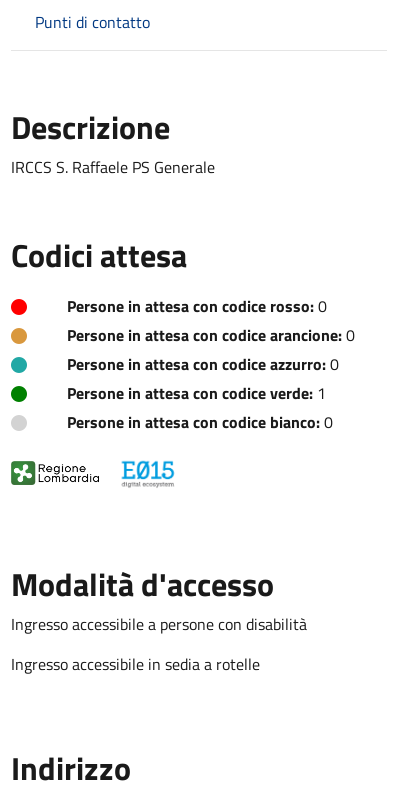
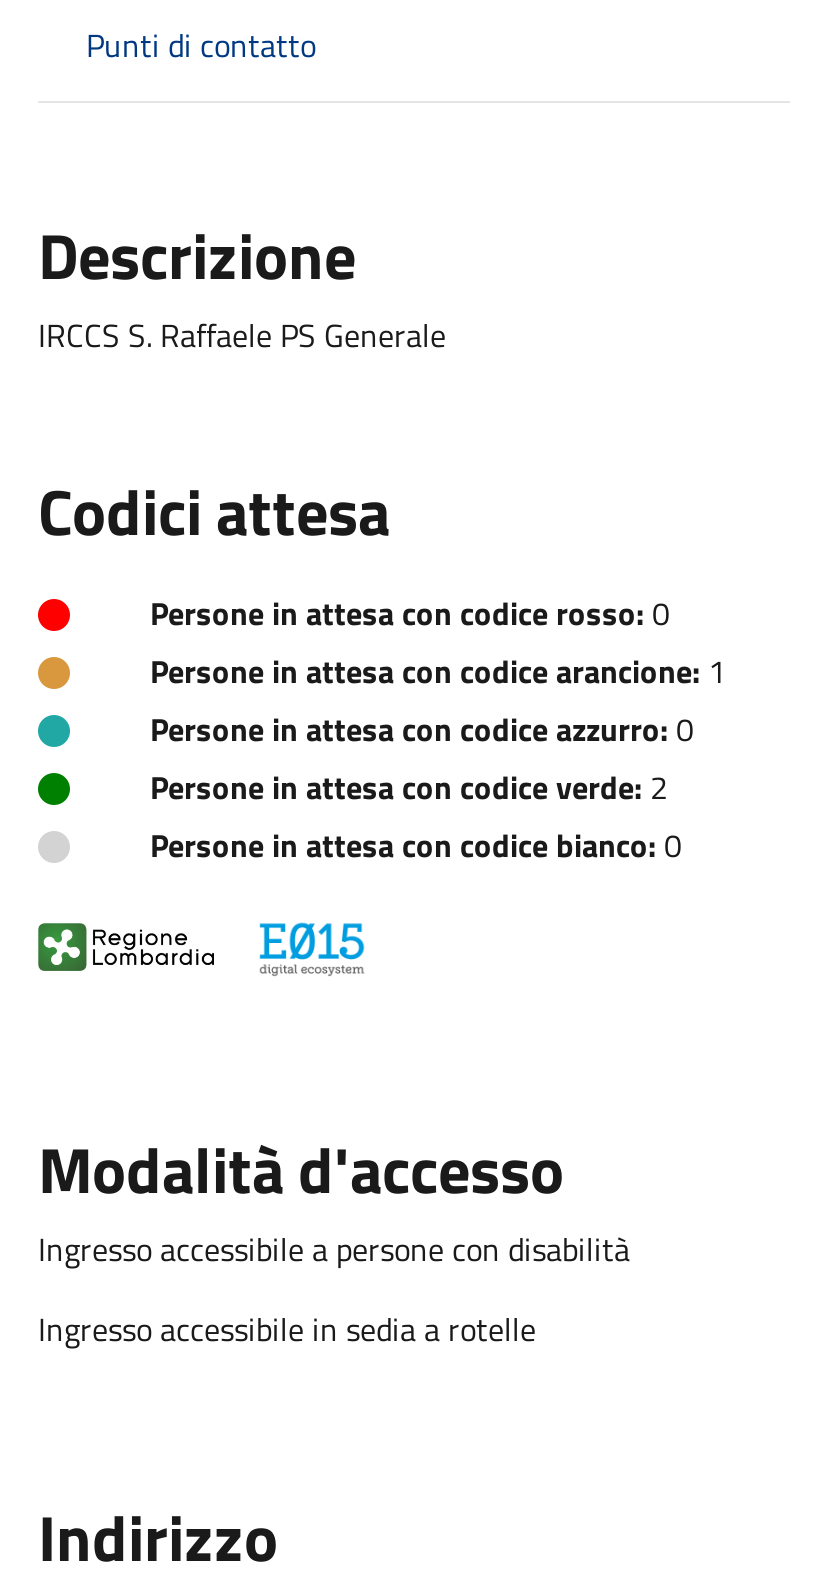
[67,323,355,347] Persone in attesa con codice arancione: 0 -> [150,646,726,694] Persone in attesa con codice arancione: 1
[67,381,326,405] Persone in attesa con codice verde: 1 -> [150,762,668,810] Persone in attesa con codice verde: 2

